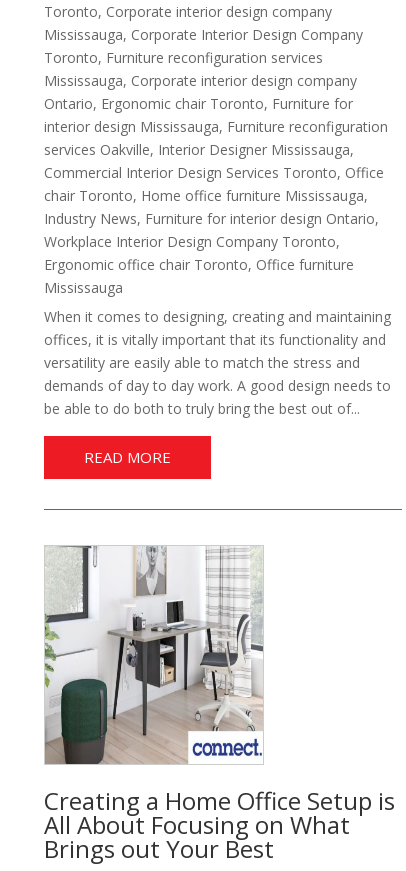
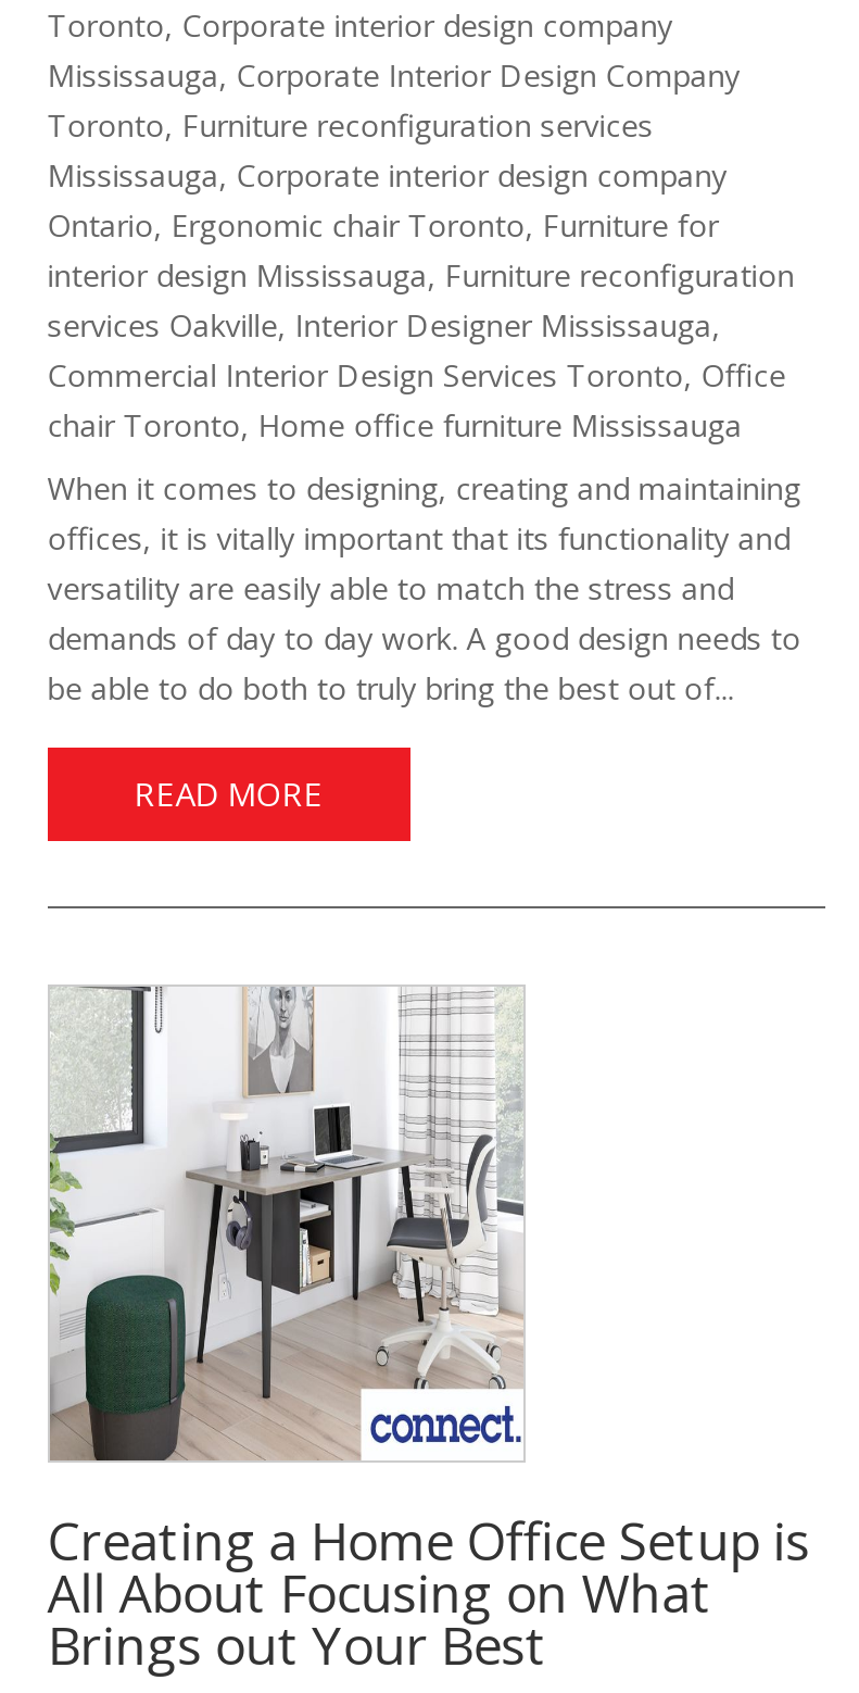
[44,186,379,297] chair Toronto, Home office furniture Mississauga, | Industry News, Furniture for interior design Ontario, | Workplace Interior Design Company Toronto, | Ergonomic office chair Toronto, Office furniture | Mississauga -> [47,404,742,446] chair Toronto, Home office furniture Mississauga

